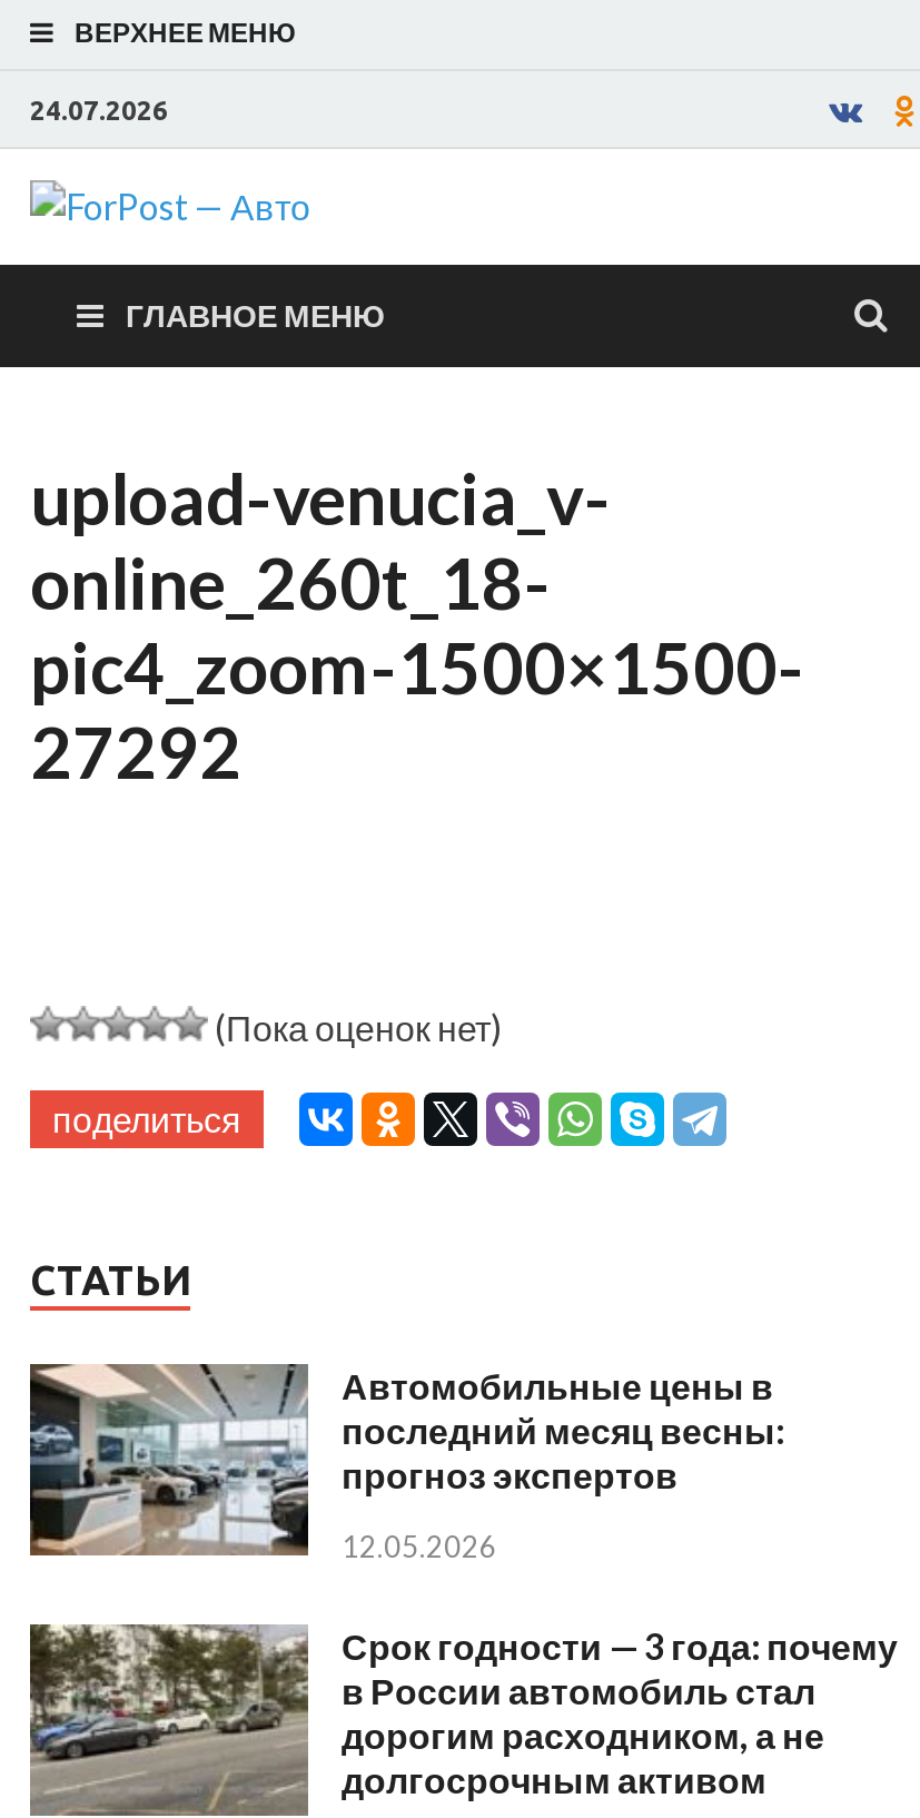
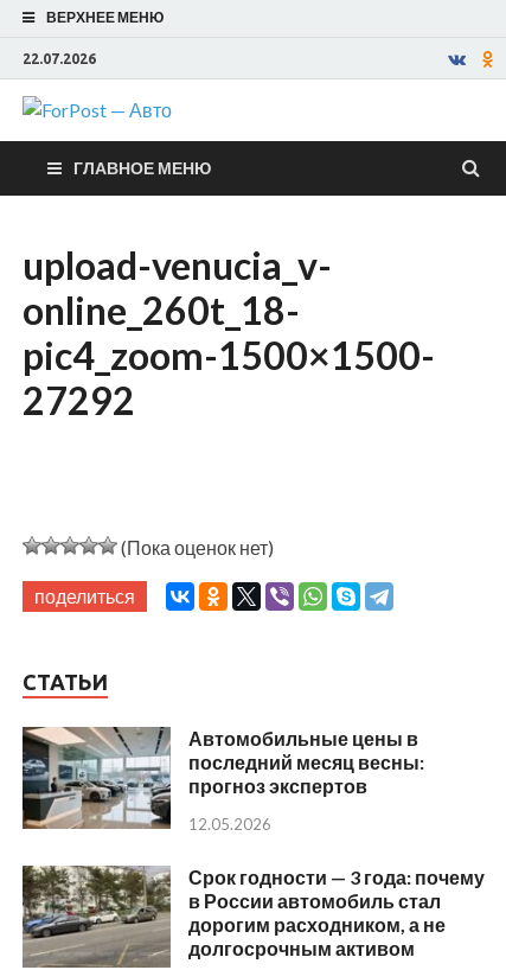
[30,95,168,123] 24.07.2026 -> [23,50,96,66] 22.07.2026

